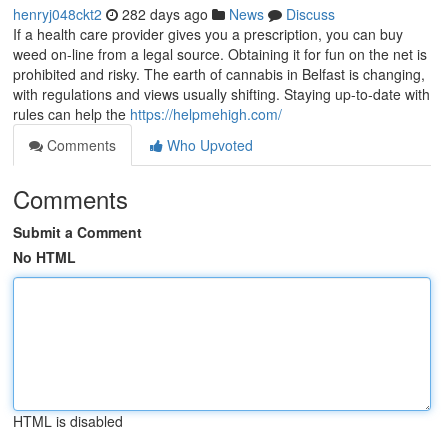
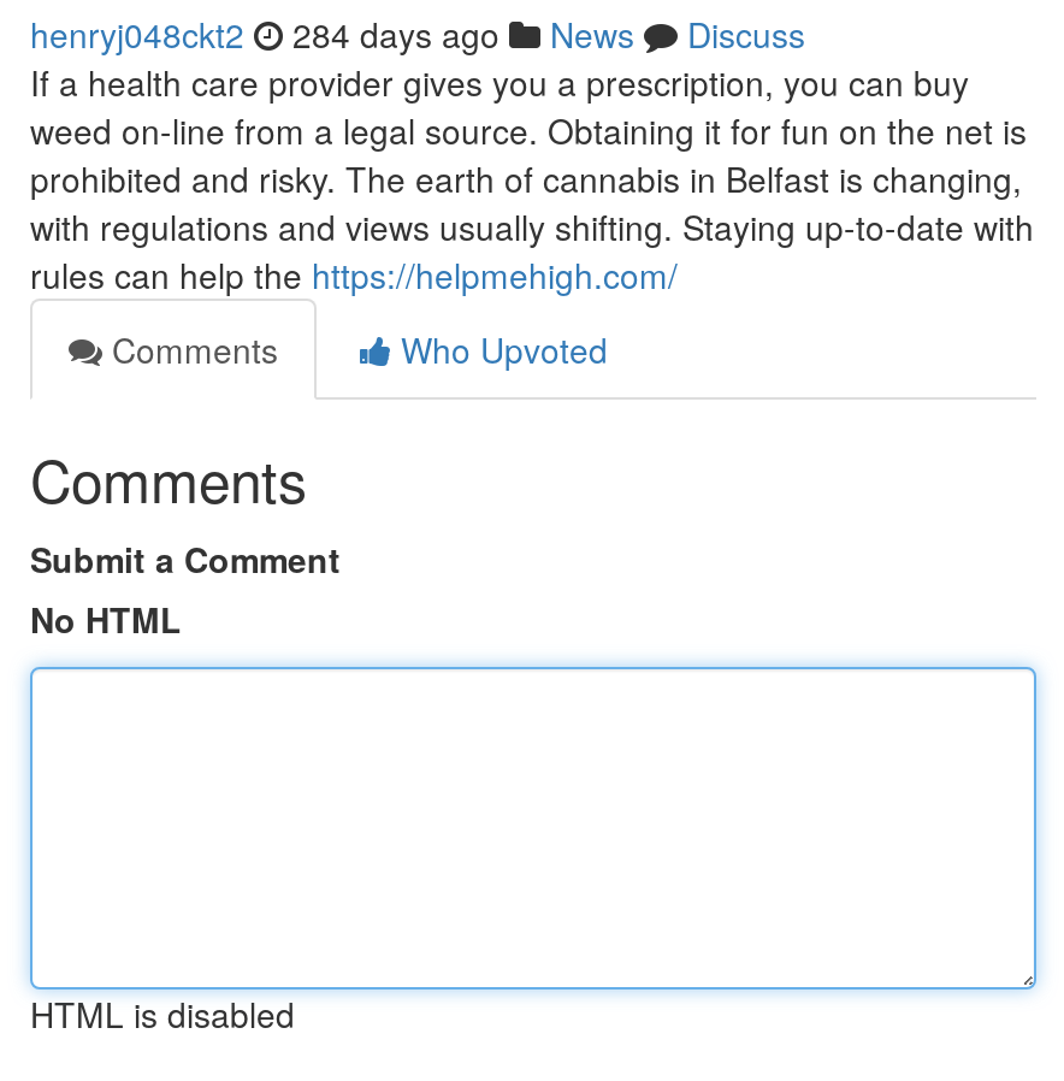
[13,4,335,24] henryj048ckt2 282 days ago News Discuss -> [30,10,805,58] henryj048ckt2 284 days ago News Discuss

